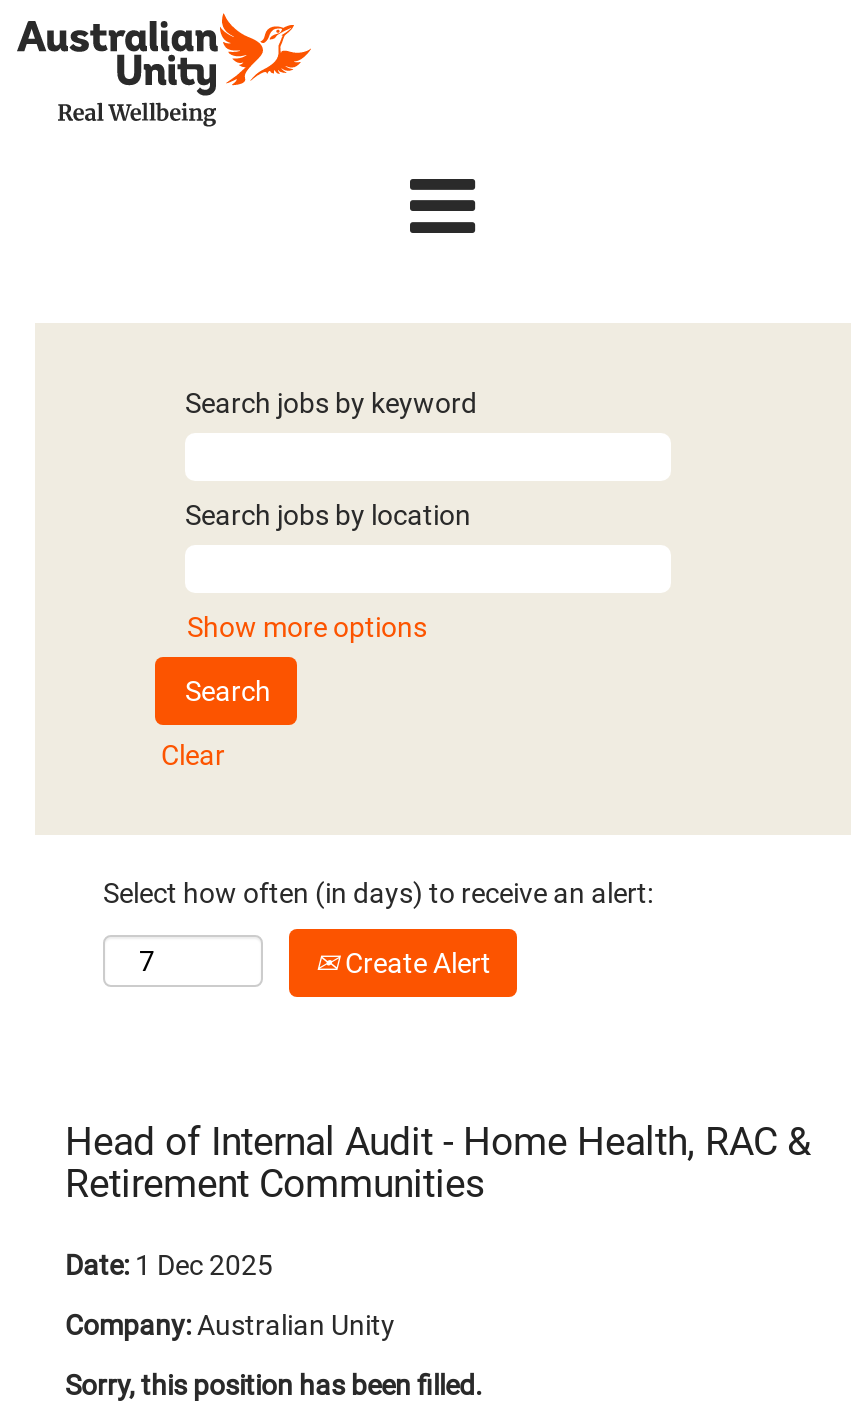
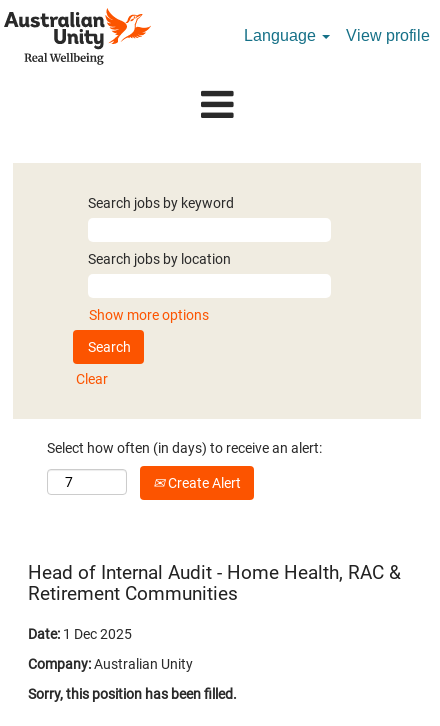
none -> [244,27,430,44] Language | View profile

